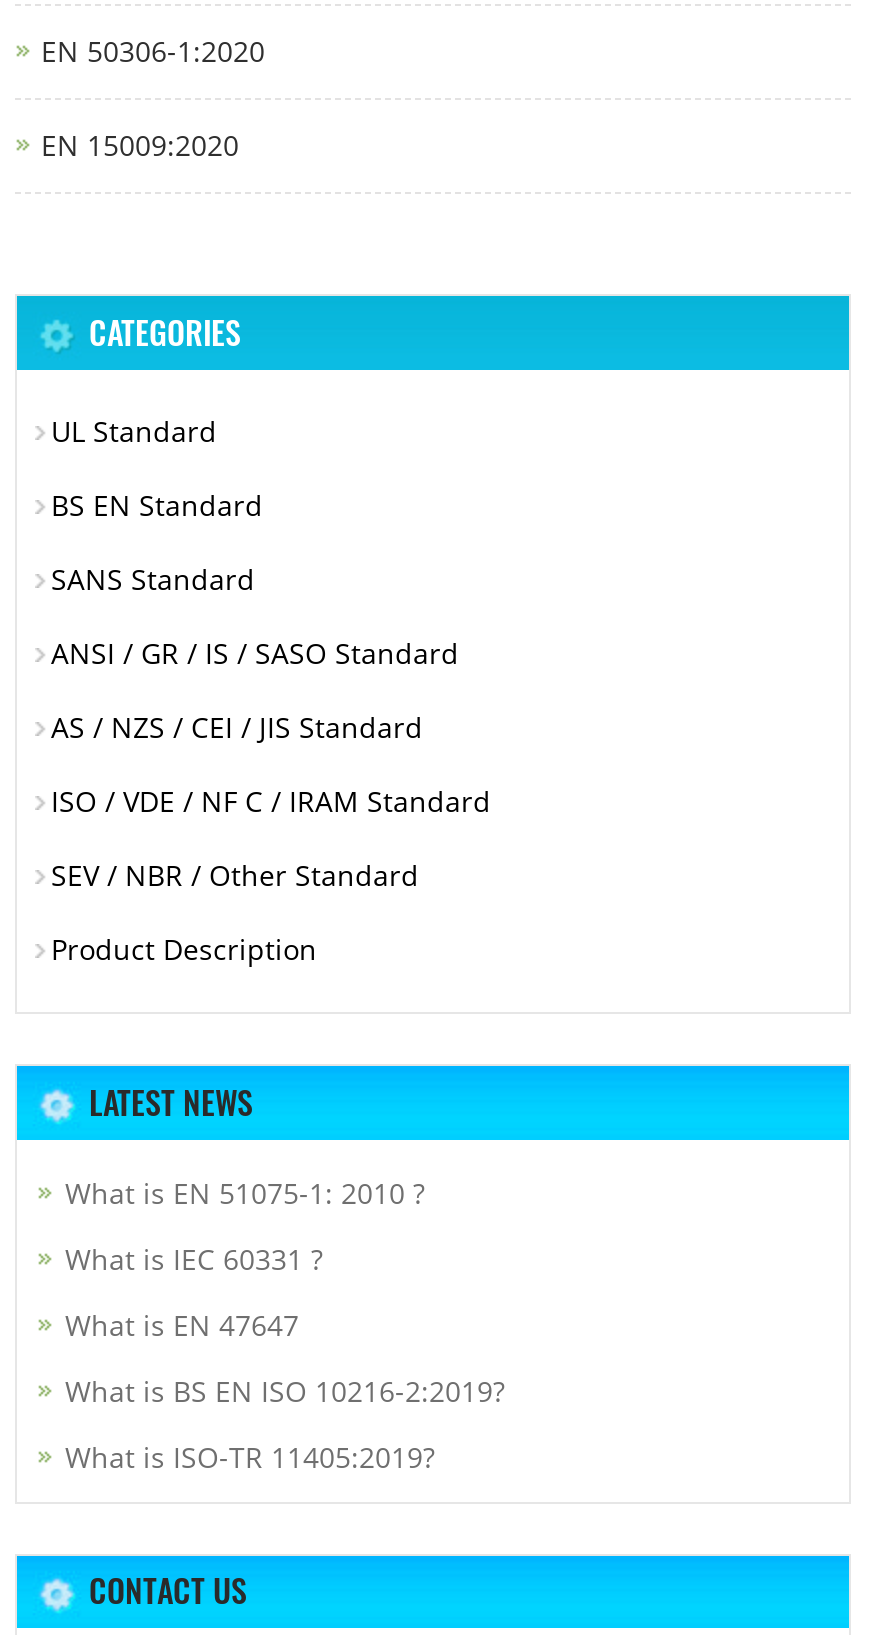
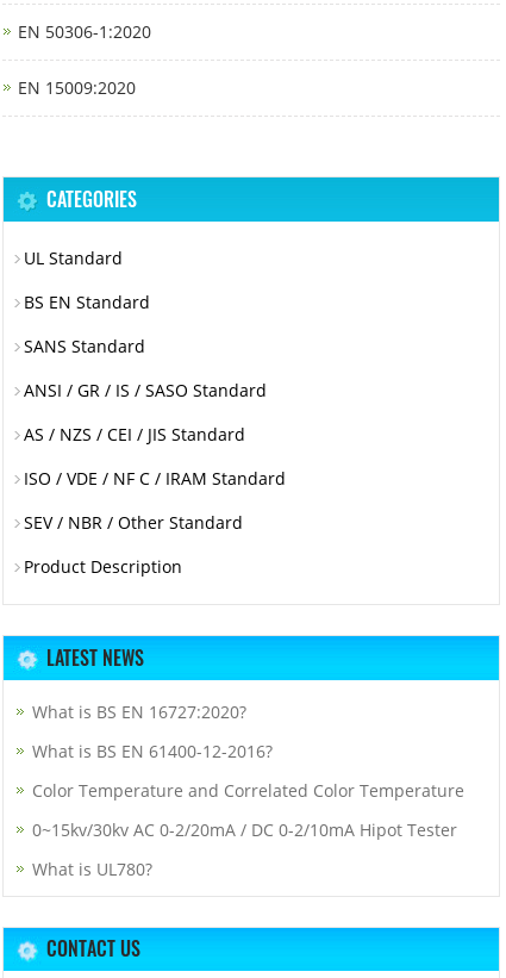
[65,1174,425,1212] What is EN 51075-1: 2010 ? -> [32,700,246,723] What is BS EN 16727:2020?
[65,1240,323,1278] What is IEC 60331 ? -> [32,740,273,762] What is BS EN 61400-12-2016?
[65,1306,299,1344] What is EN 47647 -> [32,779,464,801] Color Temperature and Correlated Color Temperature
[65,1372,505,1410] What is BS EN ISO 10216-2:2019? -> [32,818,457,841] 0~15kv/30kv AC 0-2/20mA / DC 0-2/10mA Hipot Tester
[65,1438,435,1476] What is ISO-TR 11405:2019? -> [32,857,152,880] What is UL780?

